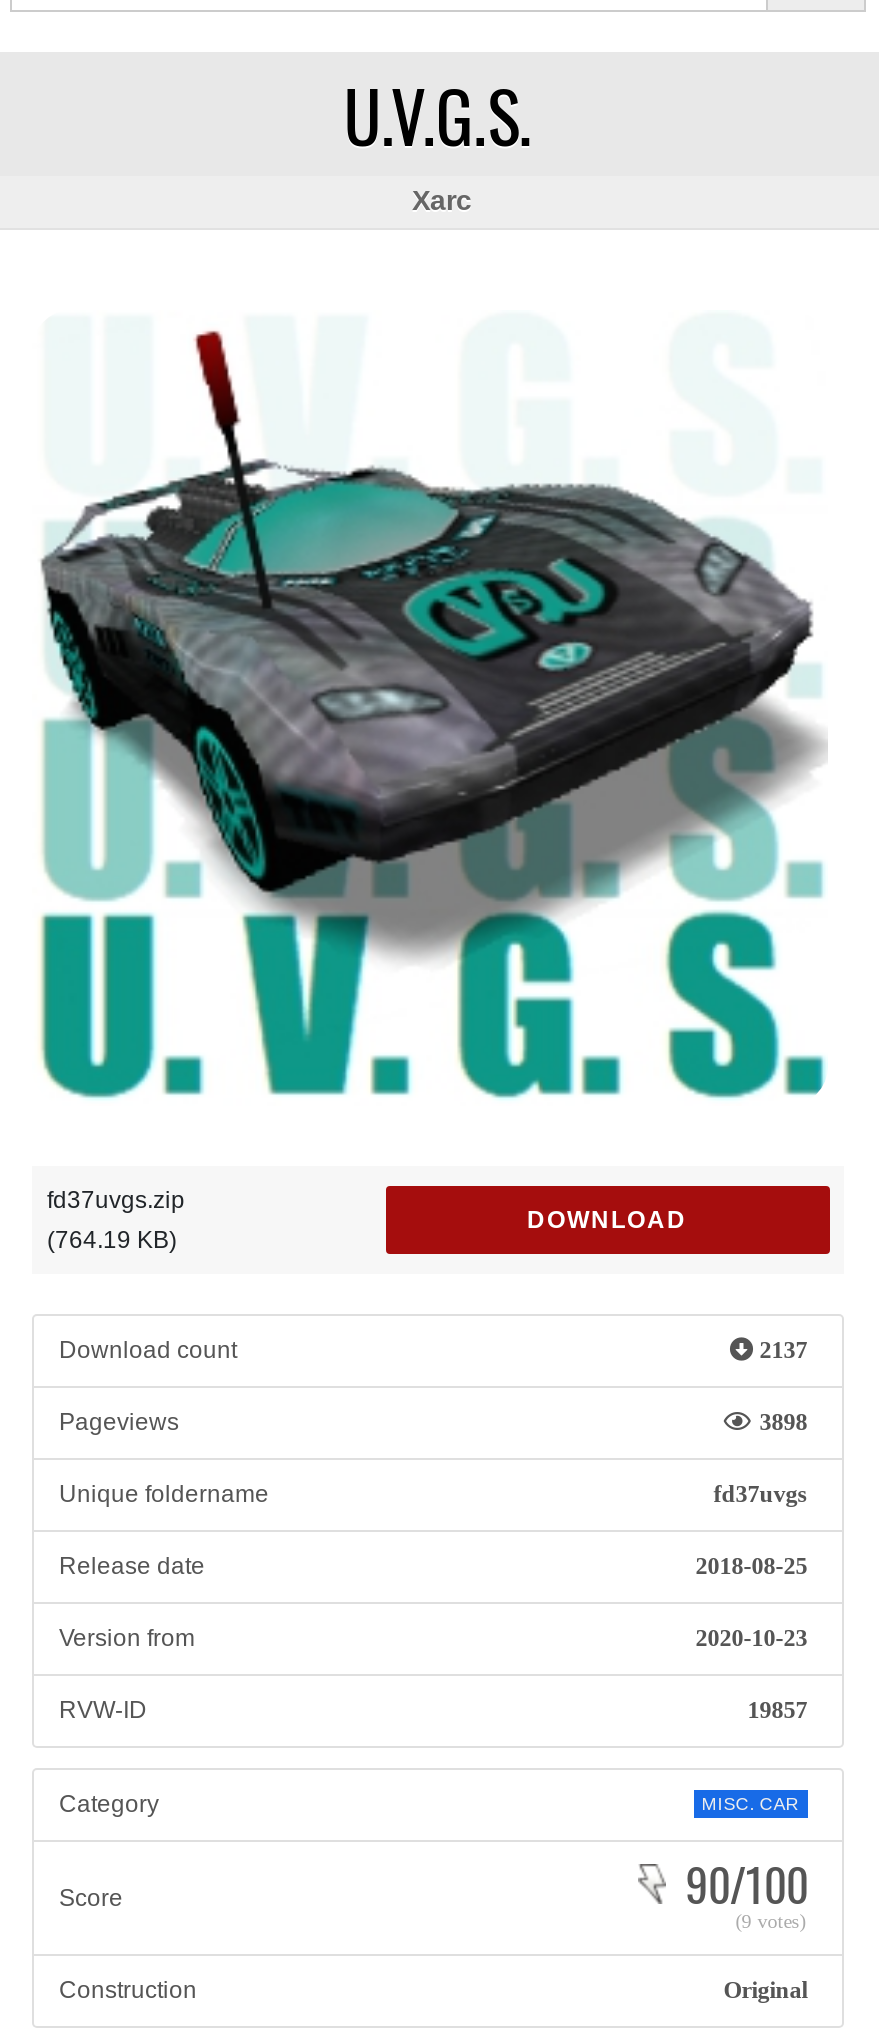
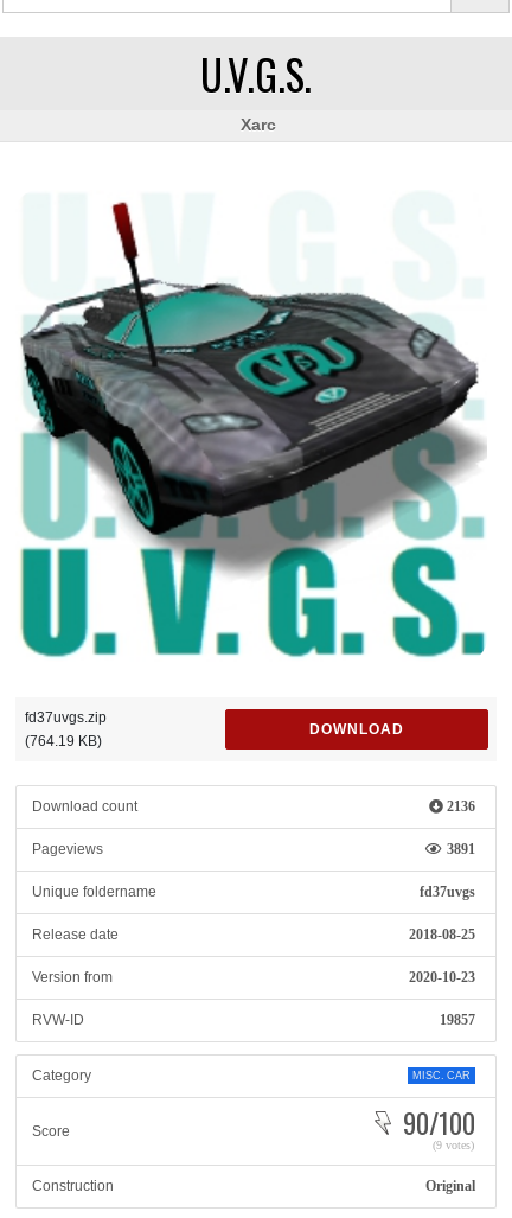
[759,1336,807,1364] 2137 -> [446,798,475,815] 2136
[759,1408,807,1436] 3898 -> [446,841,475,858] 3891

